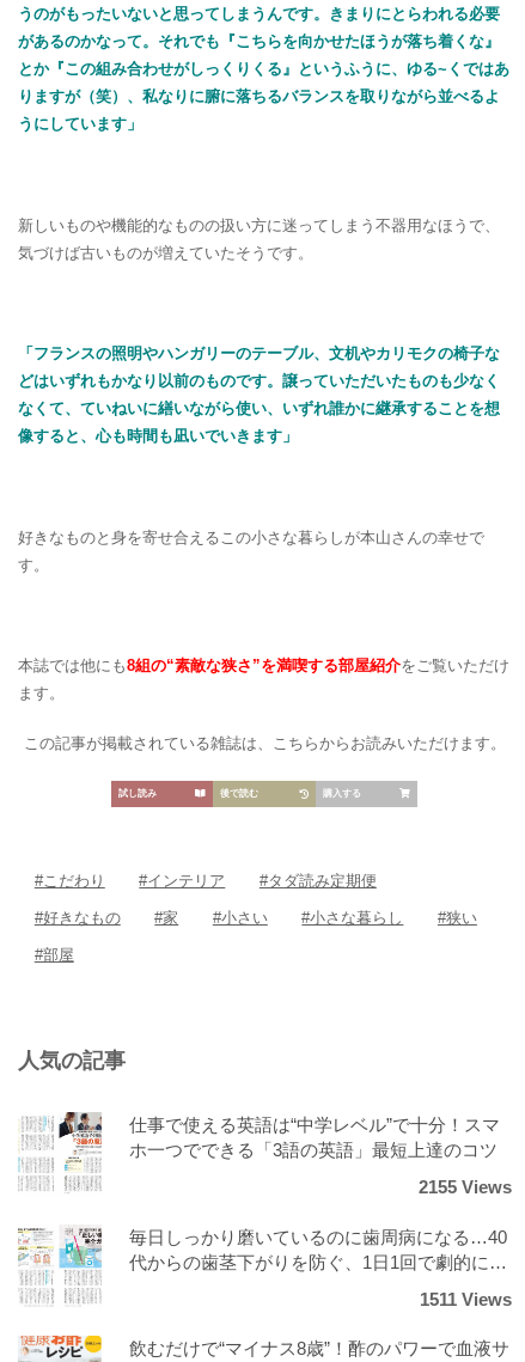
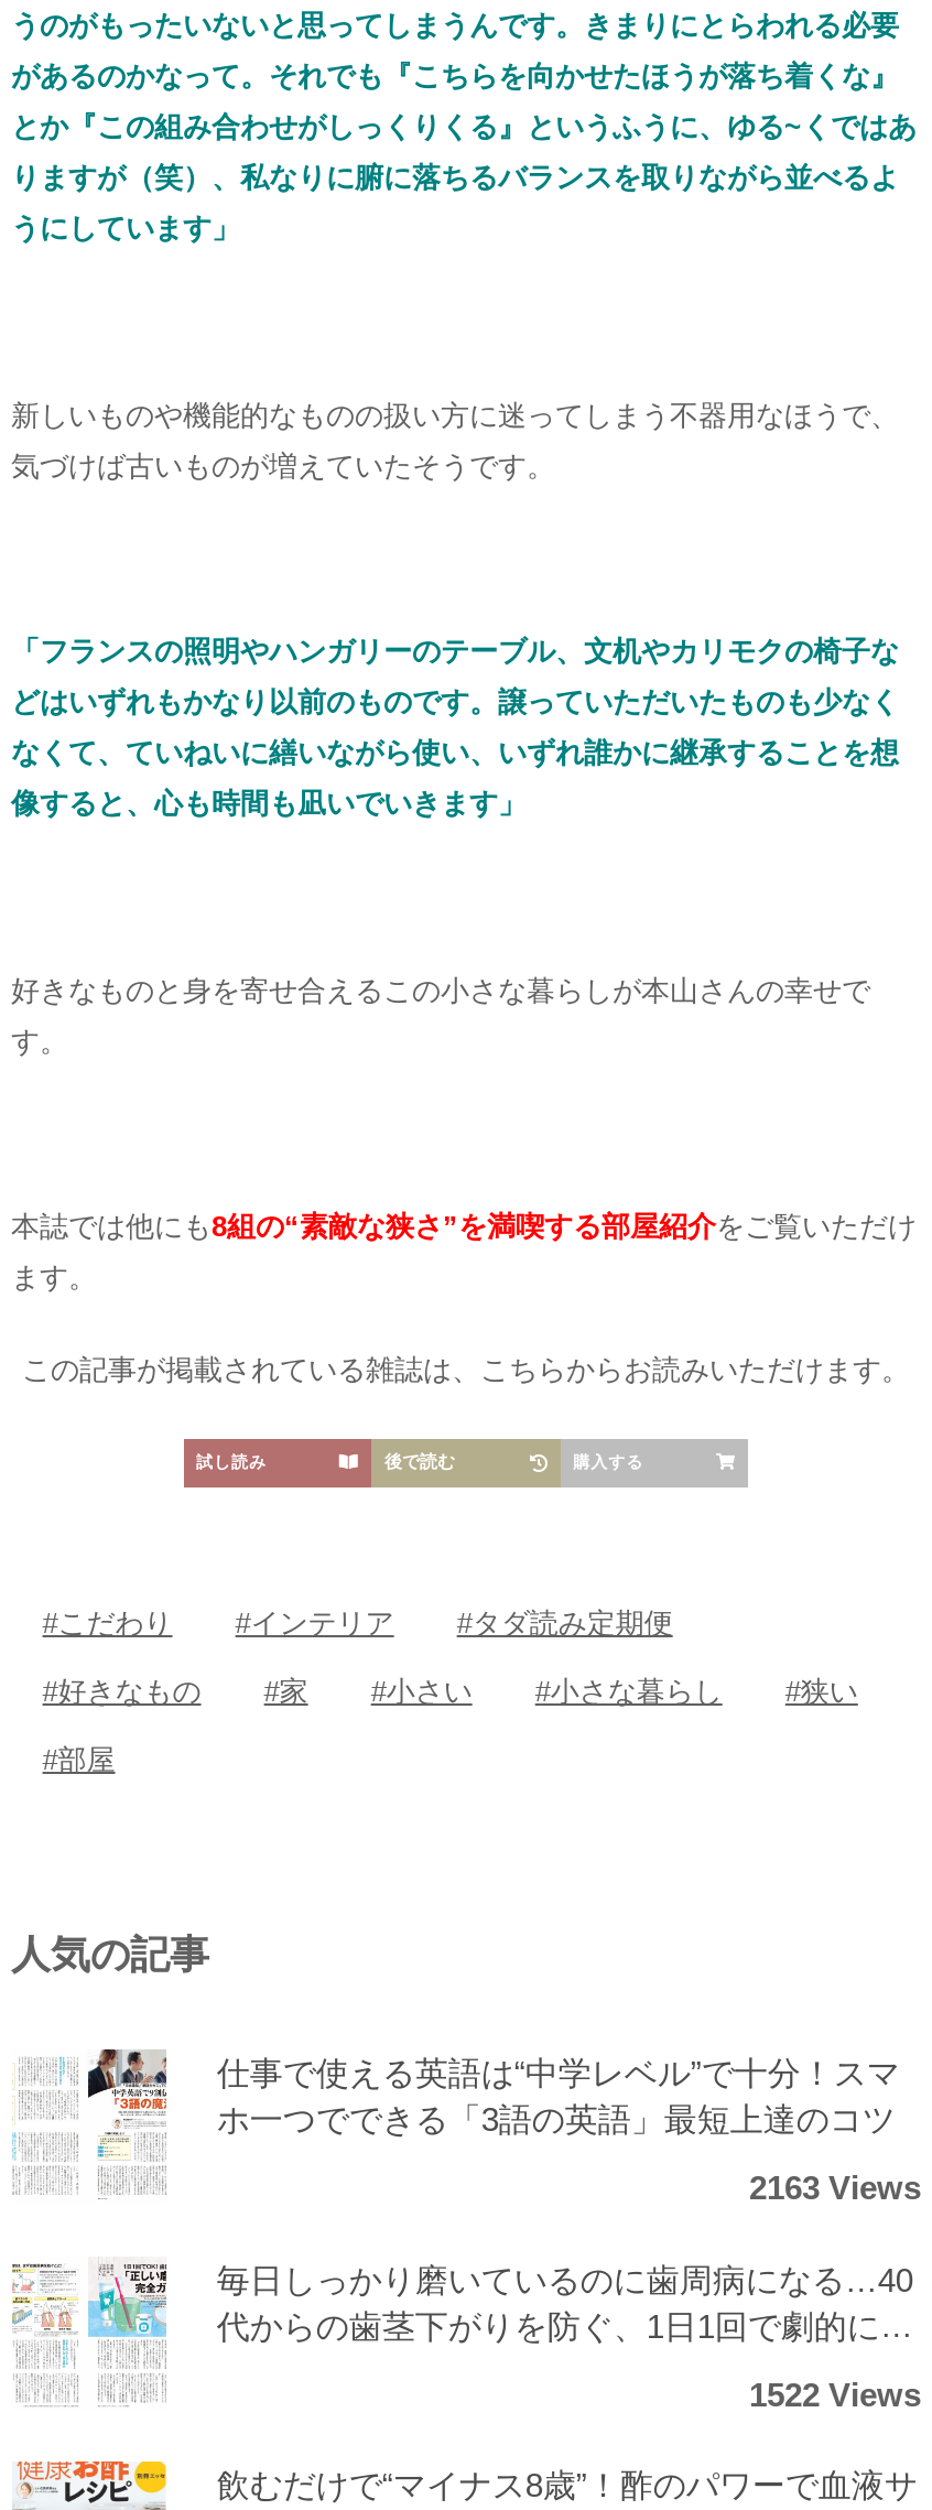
[418,1177,511,1197] 2155 Views -> [749,2169,921,2207] 2163 Views
[419,1289,511,1309] 1511 Views -> [749,2375,921,2412] 1522 Views

